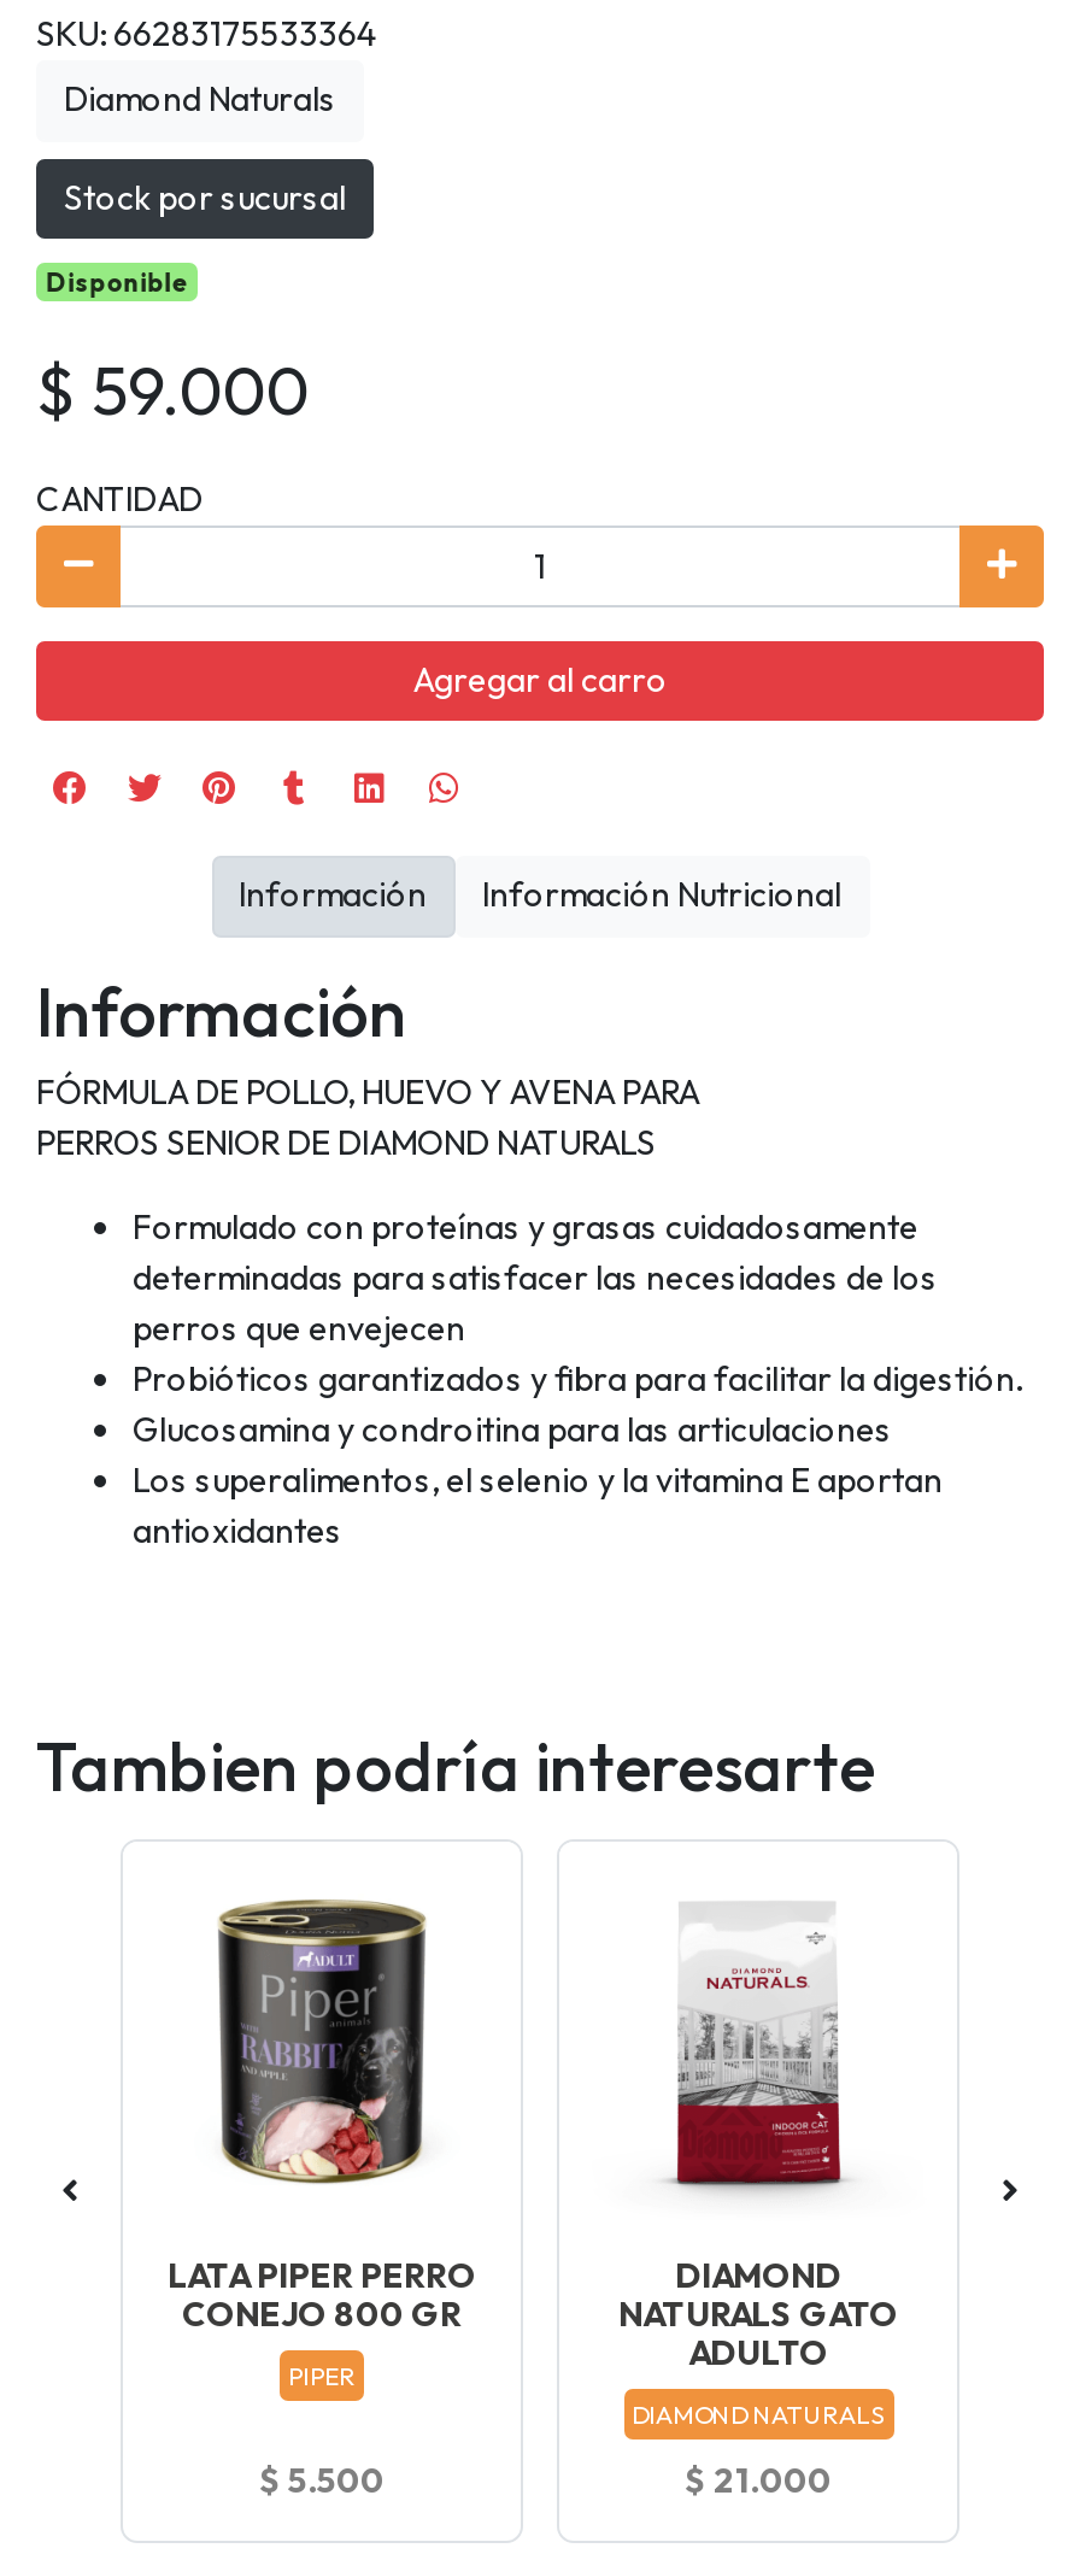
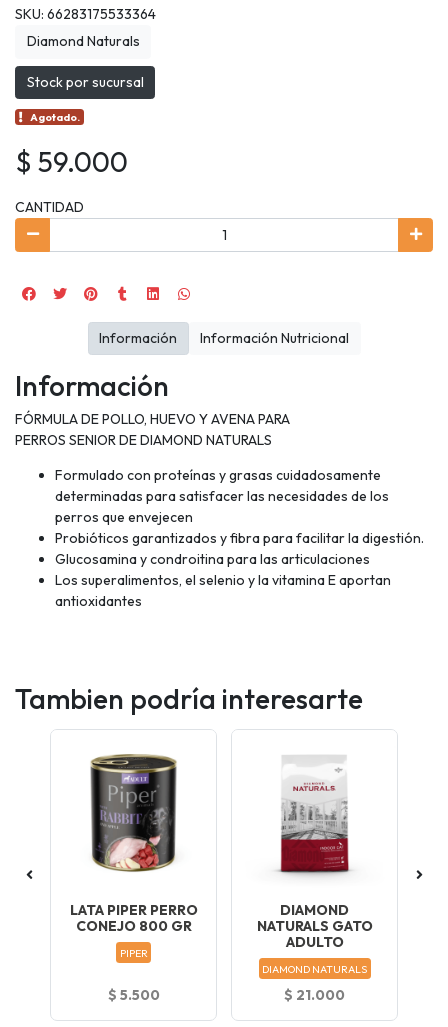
[46,265,189,299] Disponible -> [30,110,80,124] Agotado.
[412,658,668,701] Agregar al carro -> none

